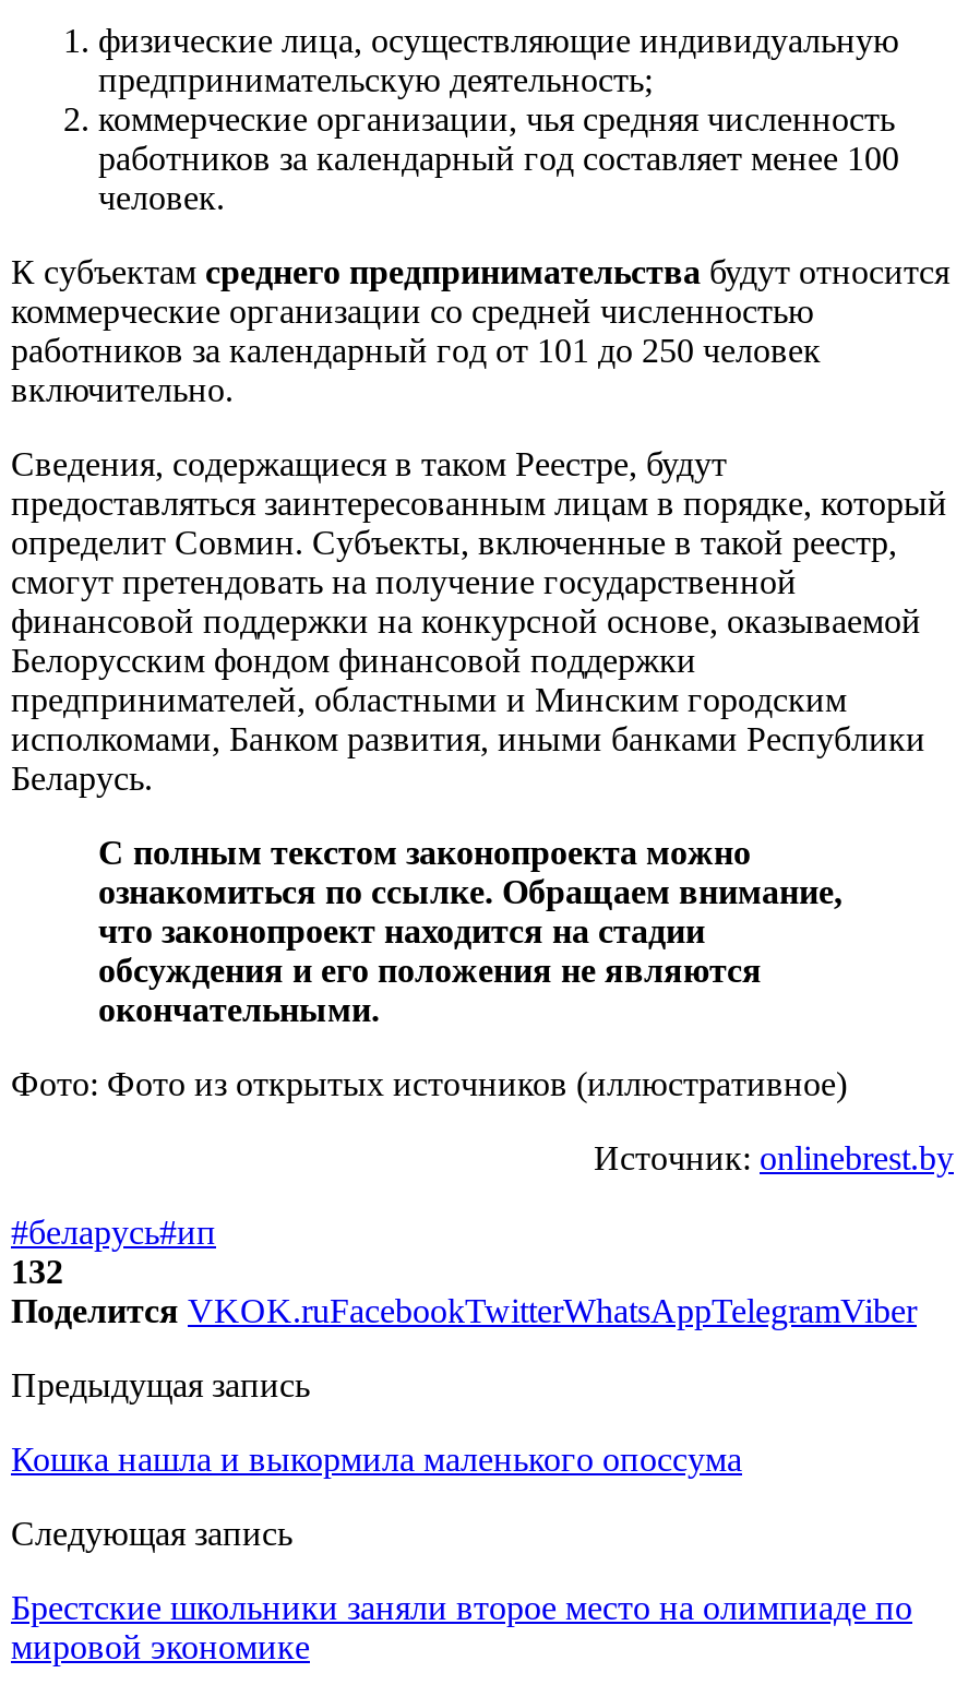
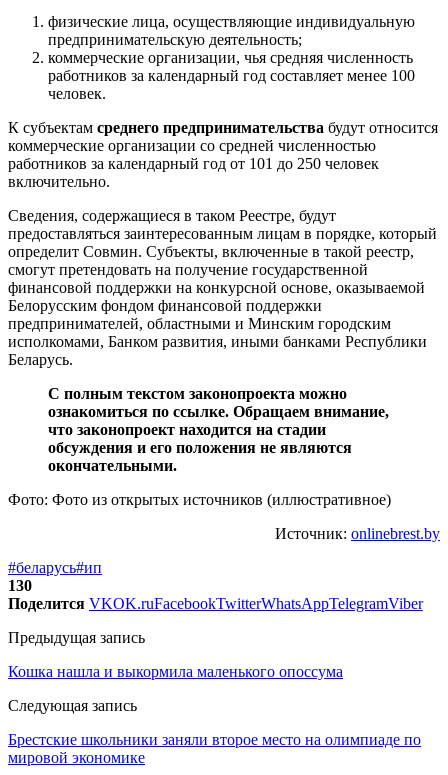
[11,1253,63,1290] 132 -> [8,577,32,594] 130

